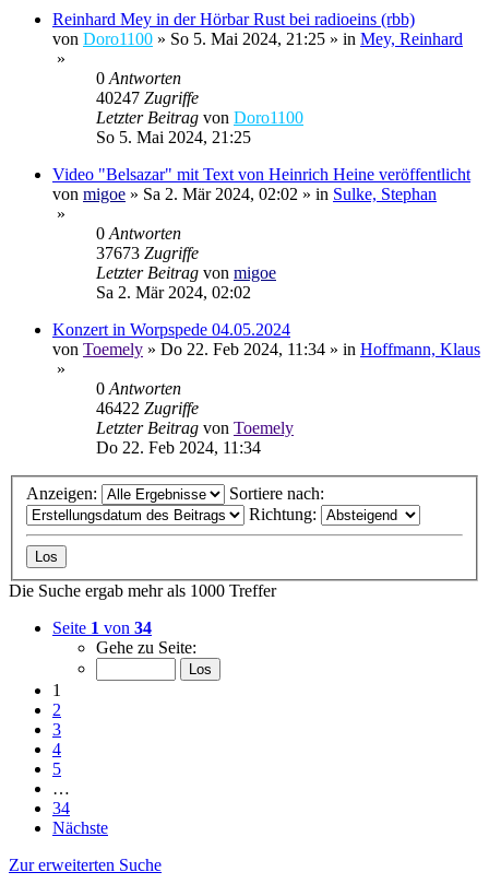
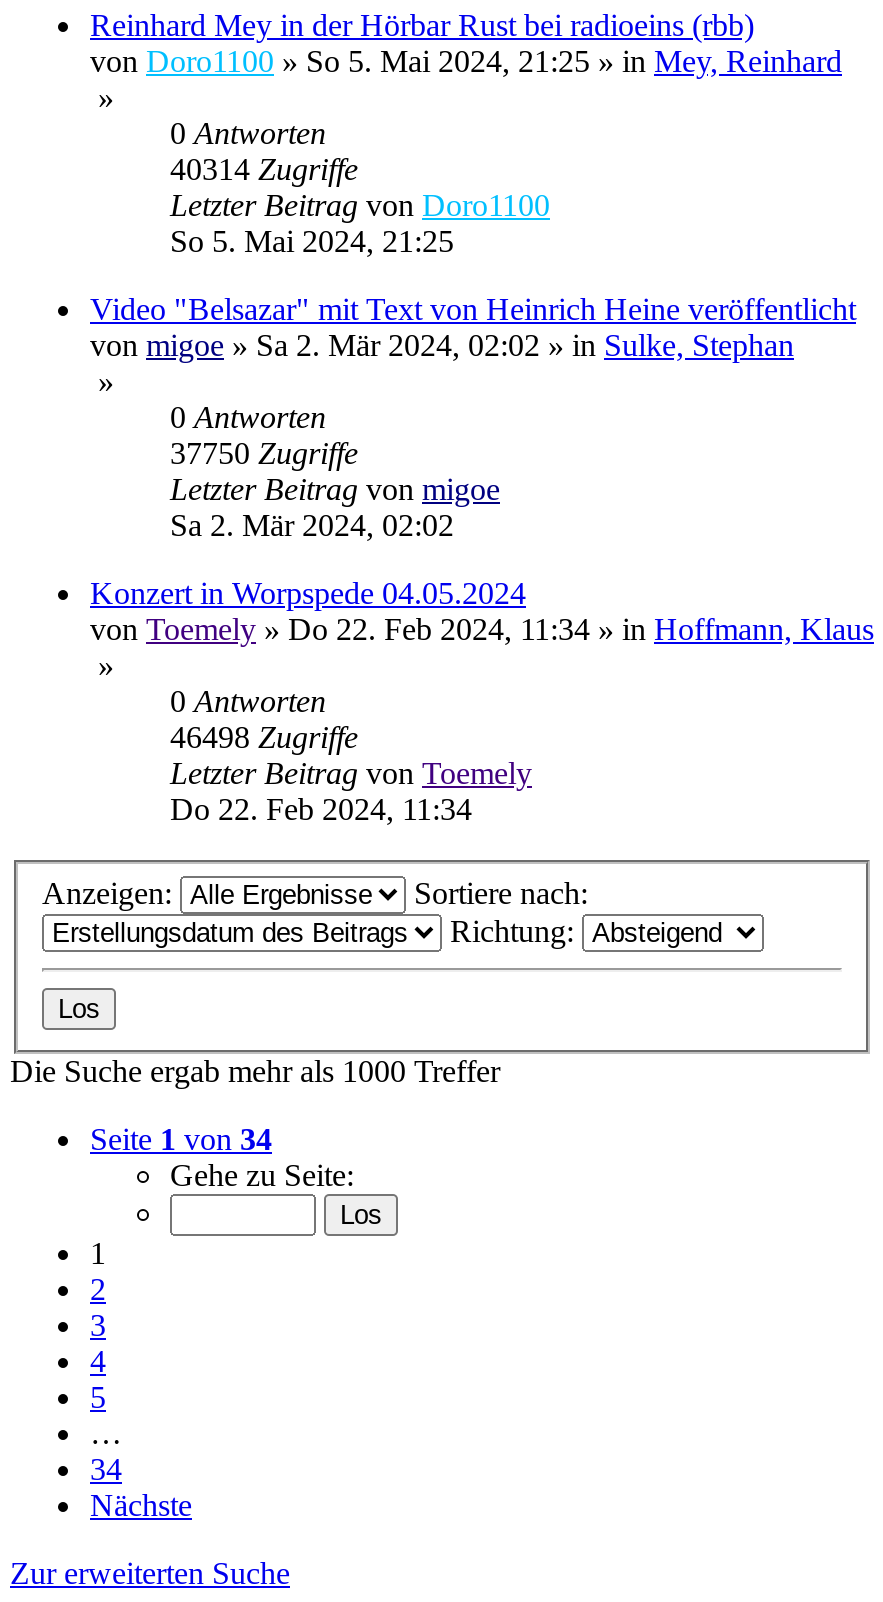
[96,89,199,108] 40247 Zugriffe -> [170,153,358,187] 40314 Zugriffe
[96,244,199,263] 37673 Zugriffe -> [170,437,358,471] 37750 Zugriffe
[96,399,199,418] 46422 Zugriffe -> [170,721,358,755] 46498 Zugriffe

